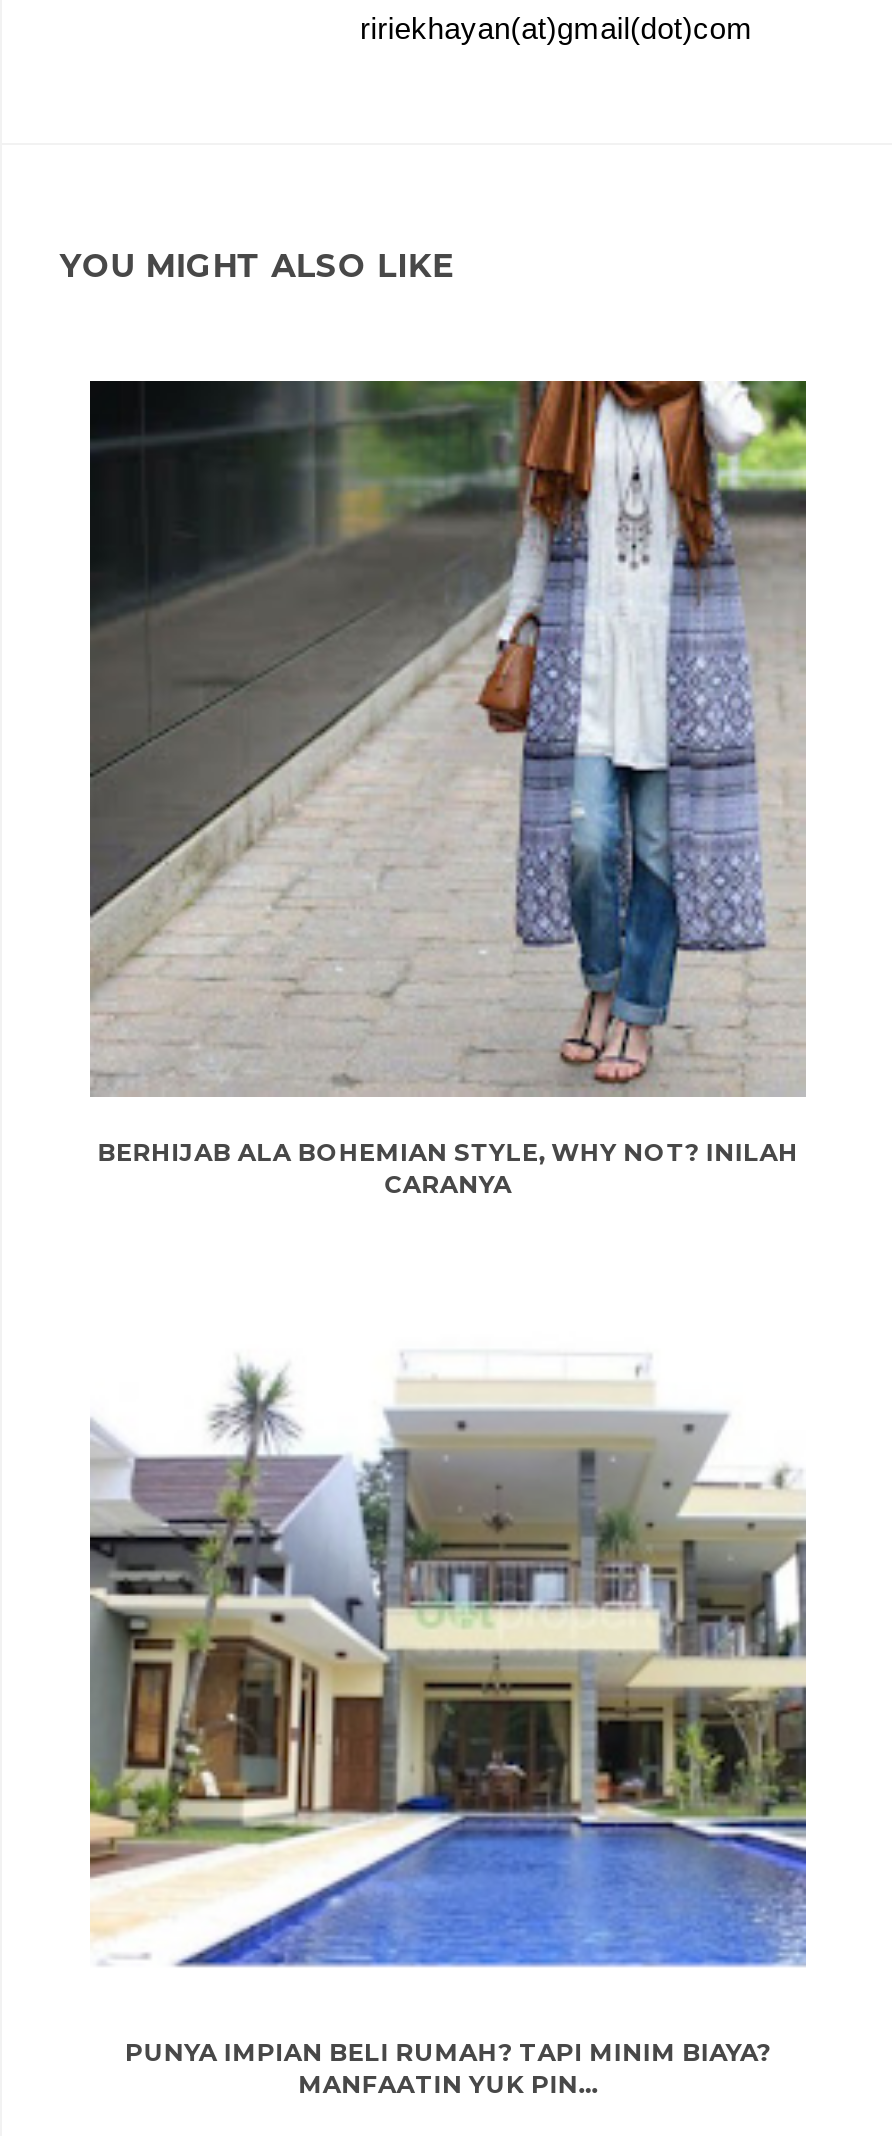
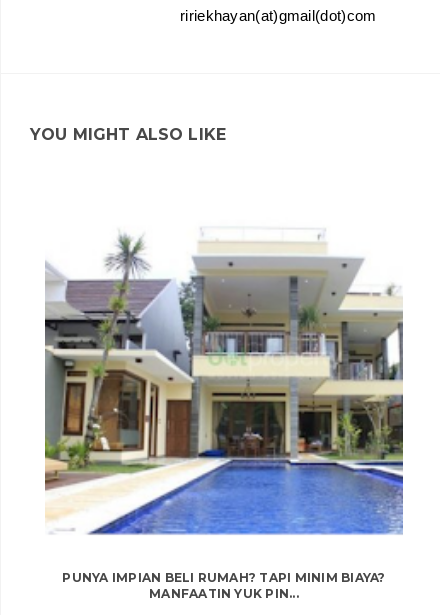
[88,379,808,1198] [image] | BERHIJAB ALA BOHEMIAN STYLE, WHY NOT? INILAH | CARANYA -> none

